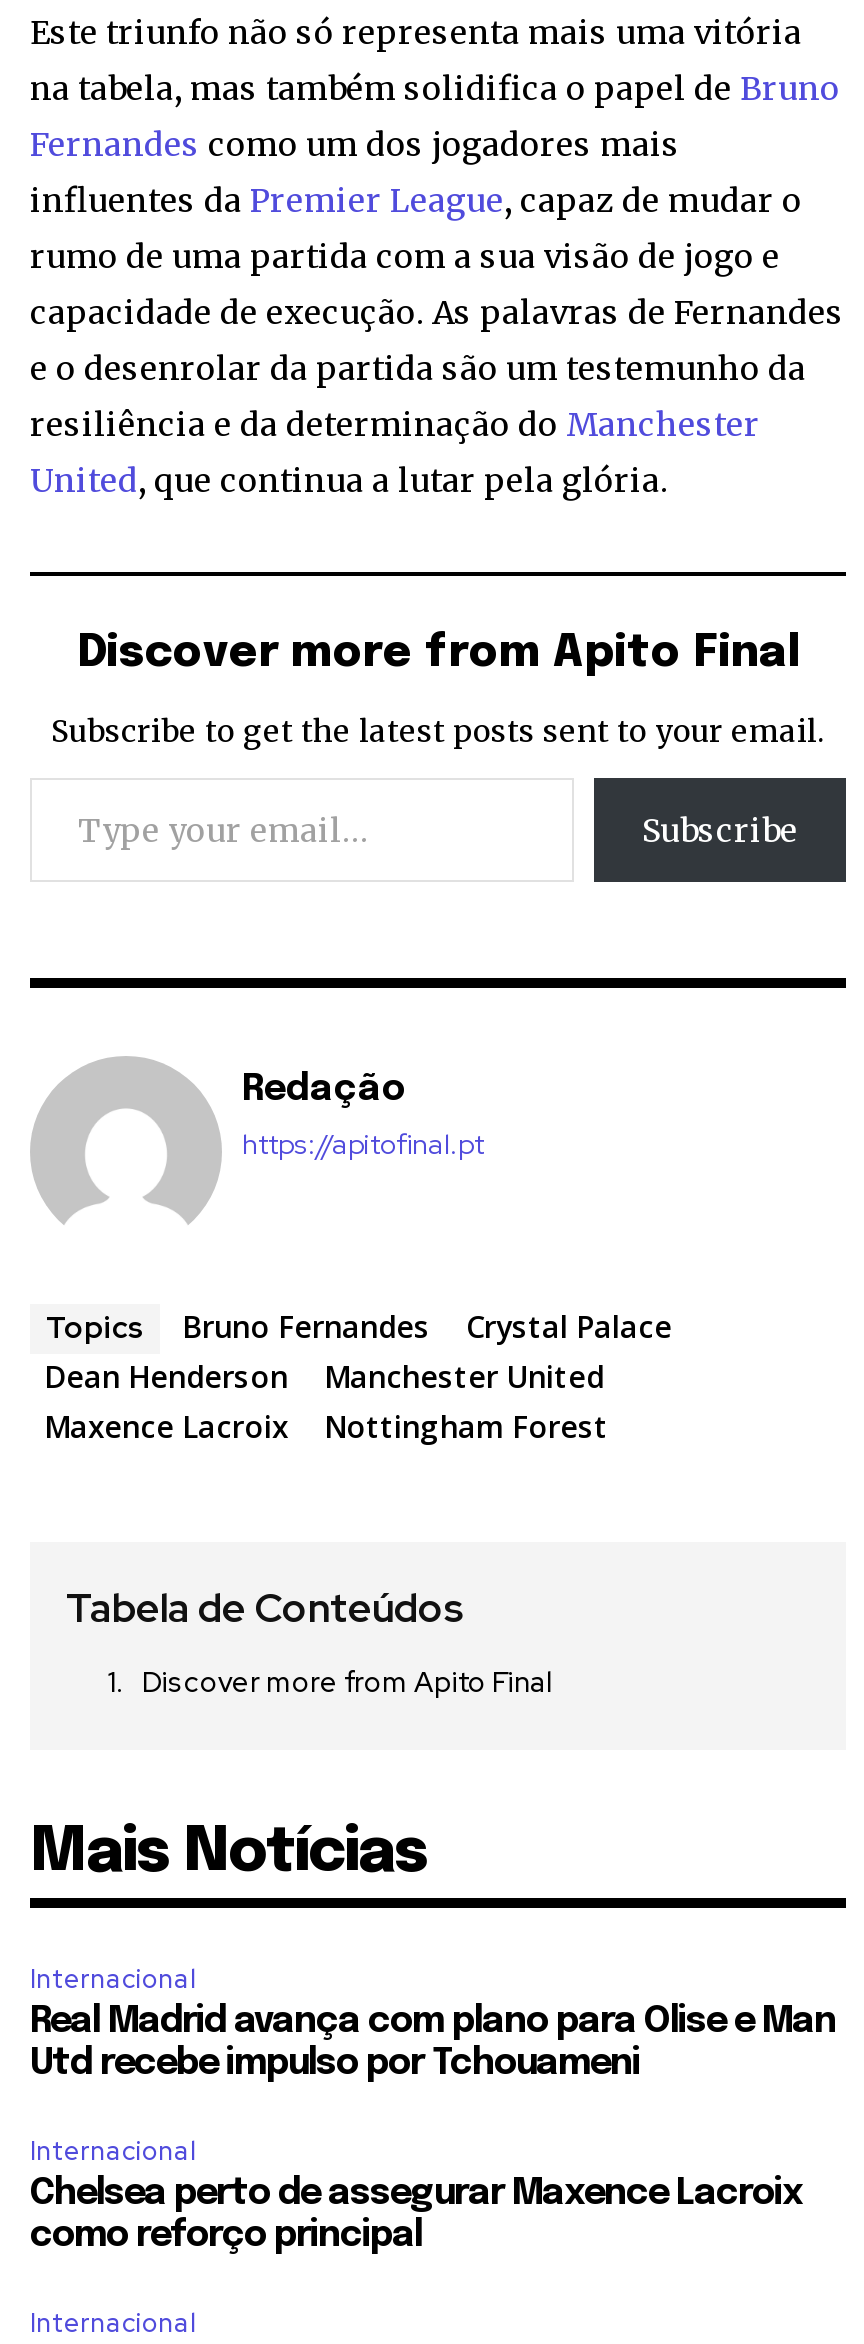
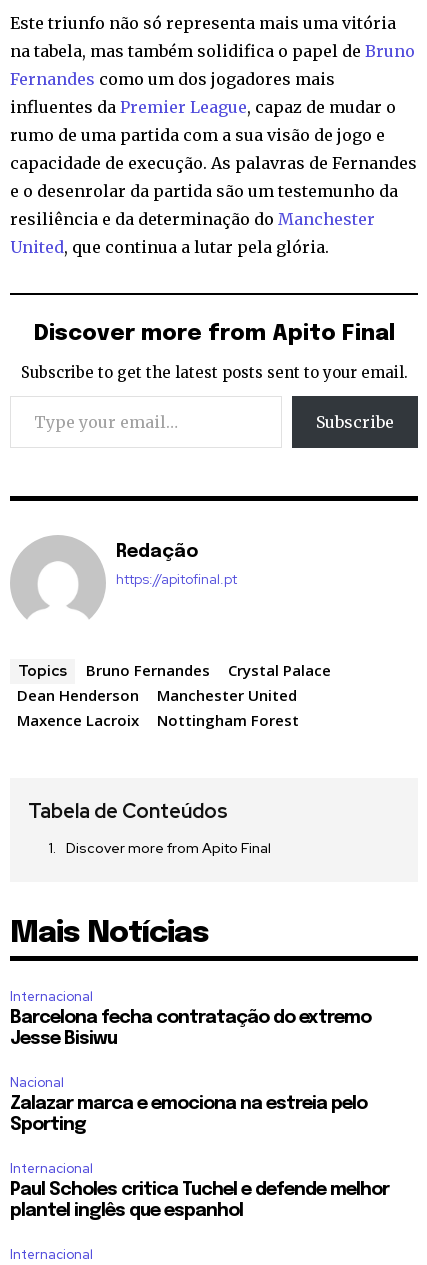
[30,2004,836,2082] Real Madrid avança com plano para Olise e Man | Utd recebe impulso por Tchouameni -> [10,1009,371,1134] Barcelona fecha contratação do extremo | Jesse Bisiwu | Nacional | Zalazar marca e emociona na estreia pelo | Sporting
[30,2176,802,2254] Chelsea perto de assegurar Maxence Lacroix | como reforço principal -> [10,1181,389,1220] Paul Scholes critica Tuchel e defende melhor | plantel inglês que espanhol

